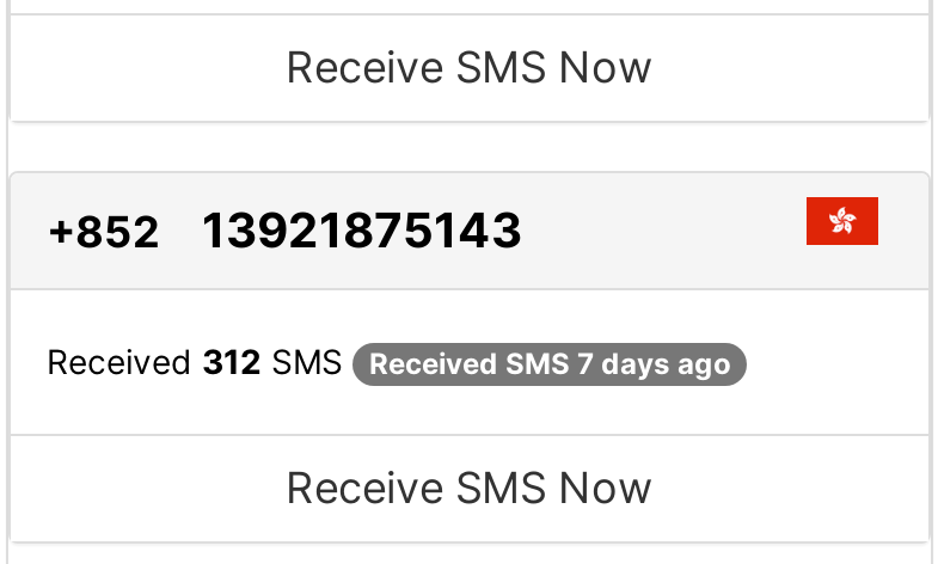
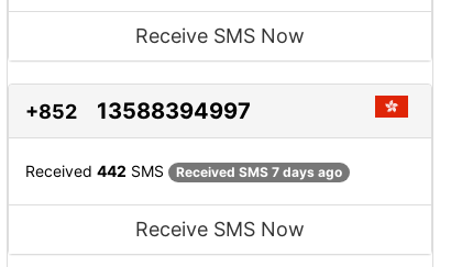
[47,202,522,259] +852 13921875143 -> [25,98,251,124] +852 13588394997
[47,340,730,381] Received 312 SMS Received SMS 7 days ago -> [25,161,342,180] Received 442 SMS Received SMS 7 days ago

